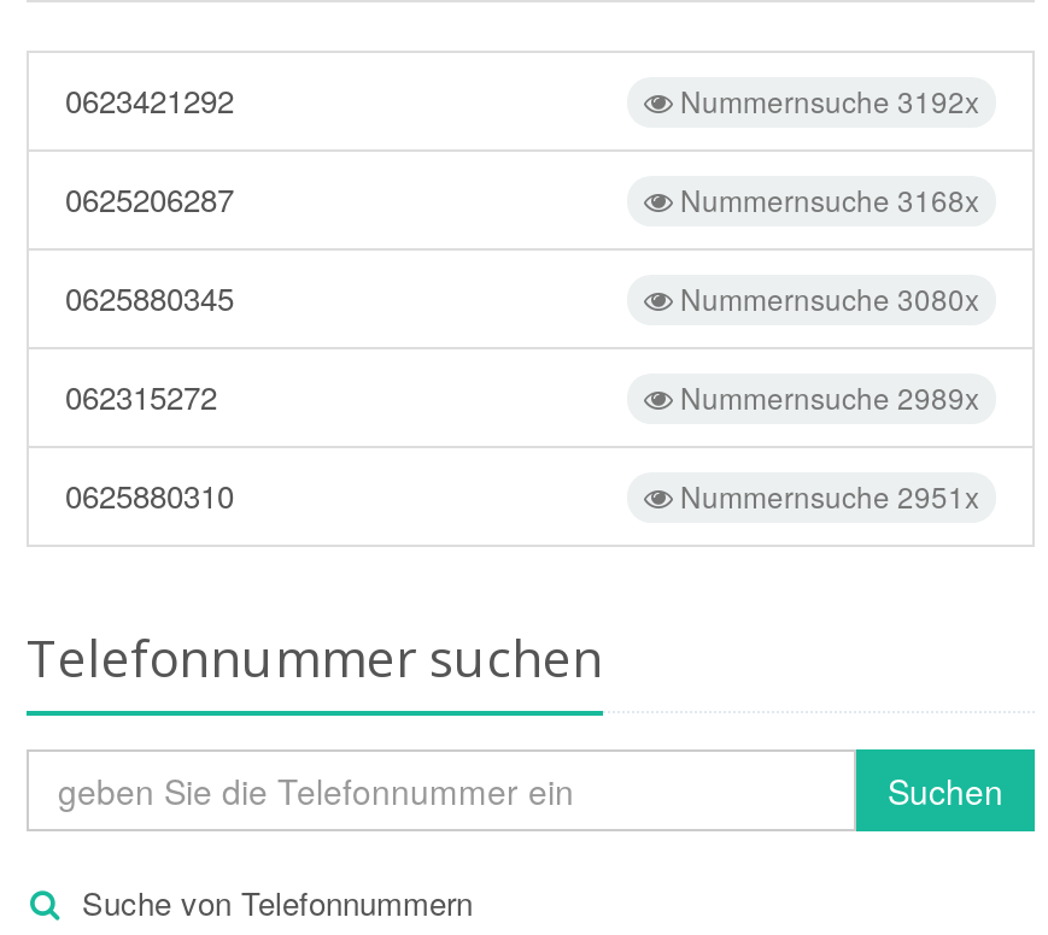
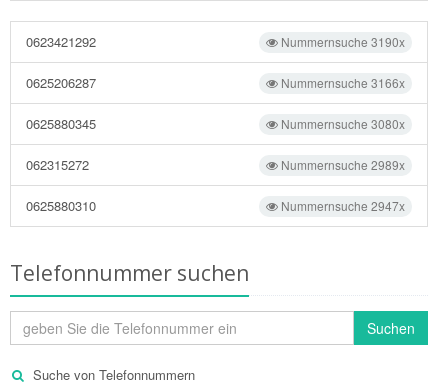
[673,80,979,120] Nummernsuche 3192x -> [278,33,405,50] Nummernsuche 3190x
[673,178,979,219] Nummernsuche 3168x -> [278,74,405,91] Nummernsuche 3166x
[673,475,979,516] Nummernsuche 2951x -> [278,197,405,214] Nummernsuche 2947x

